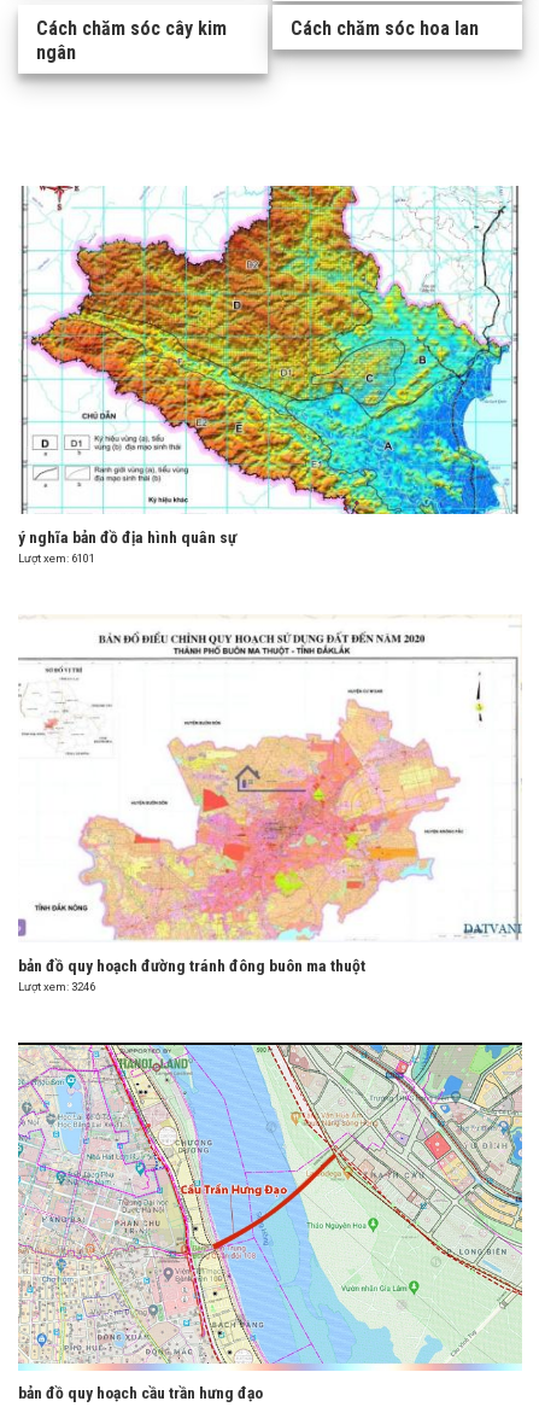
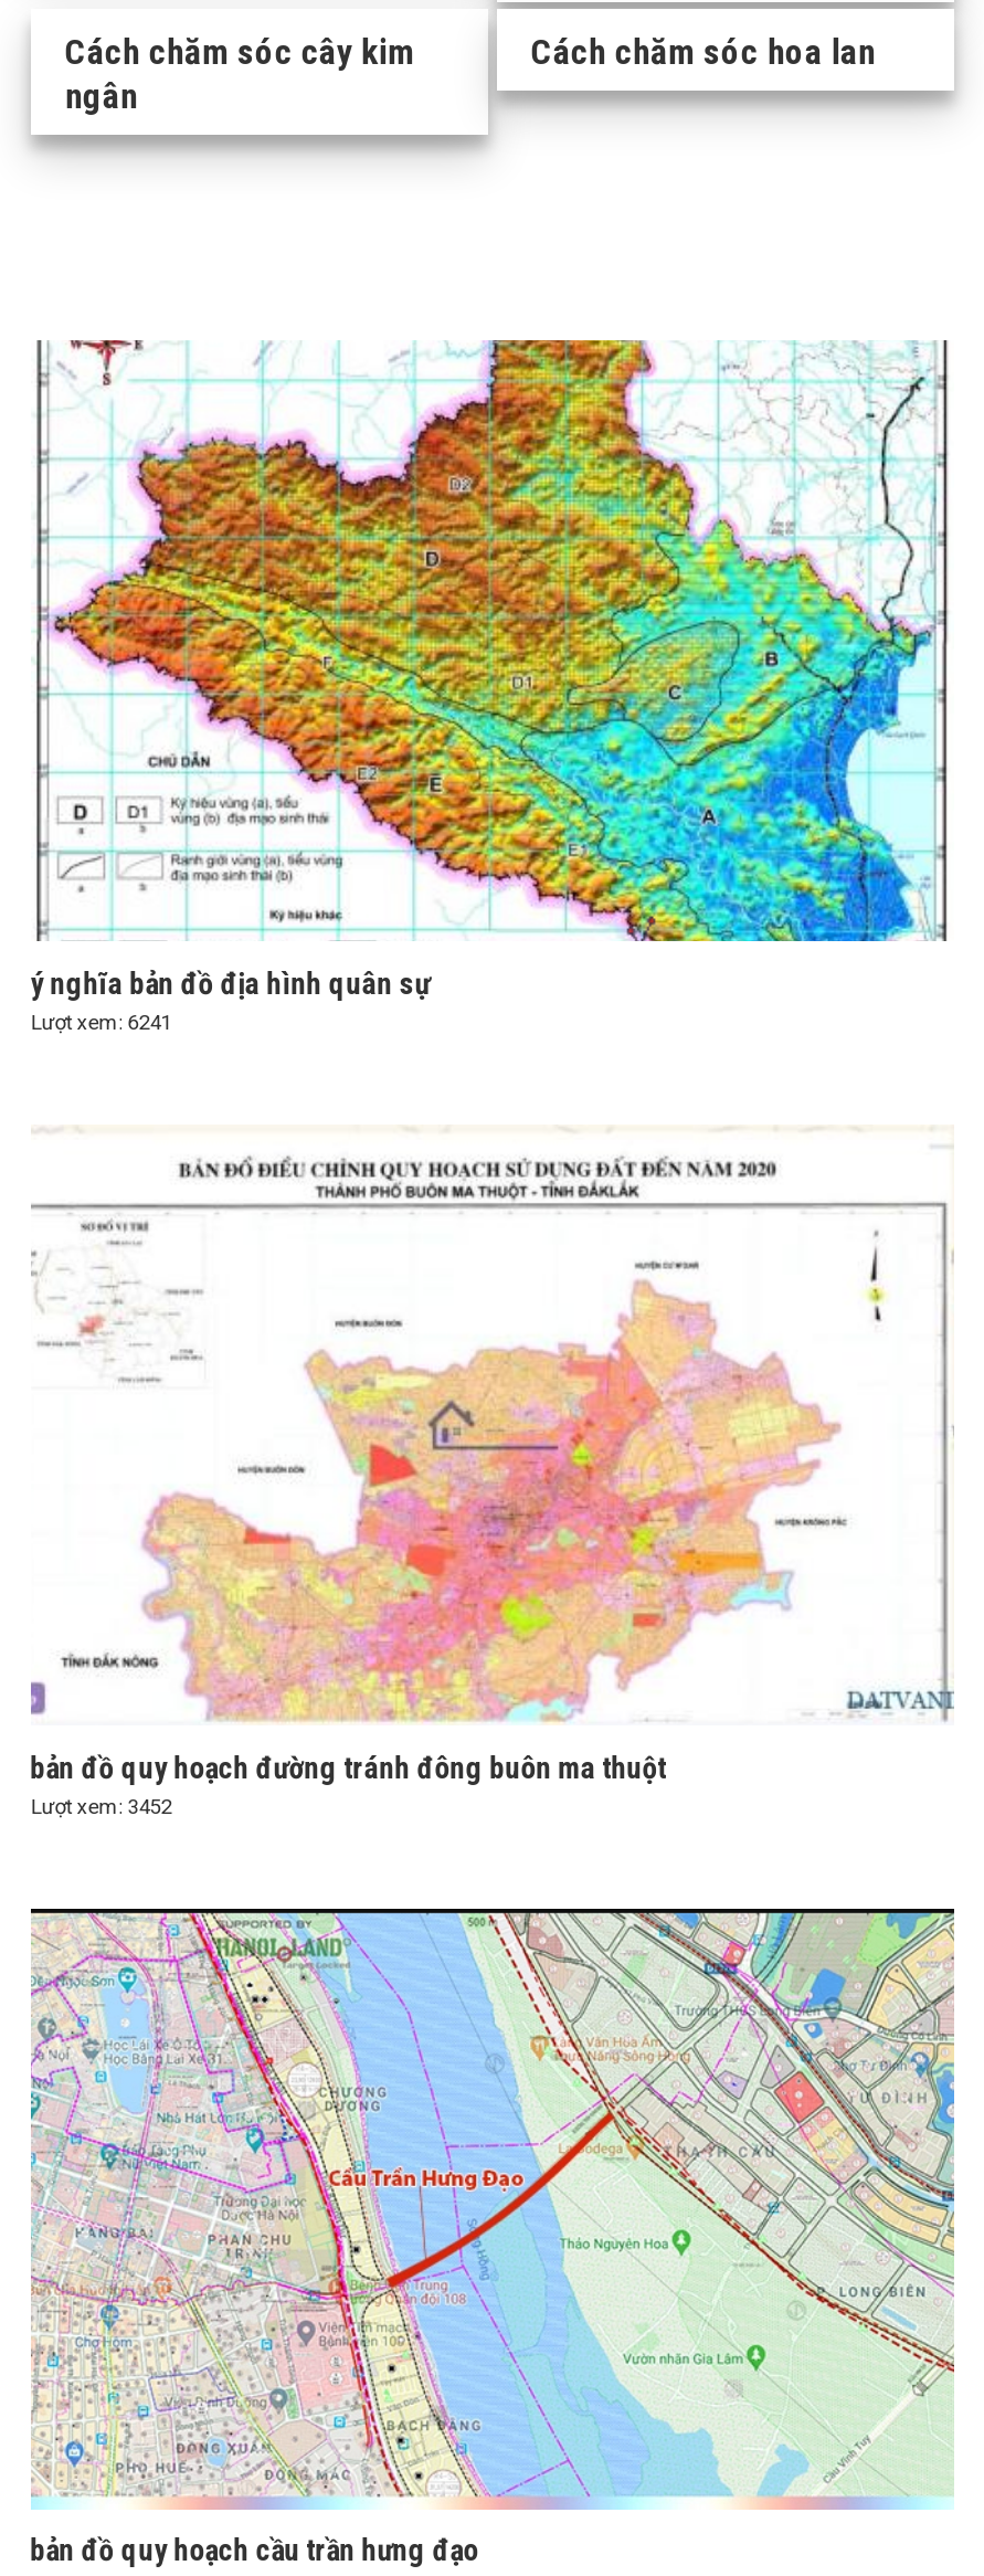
[18,552,95,565] Lượt xem: 6101 -> [30,1010,172,1034] Lượt xem: 6241
[18,980,95,993] Lượt xem: 3246 -> [30,1794,172,1818] Lượt xem: 3452

